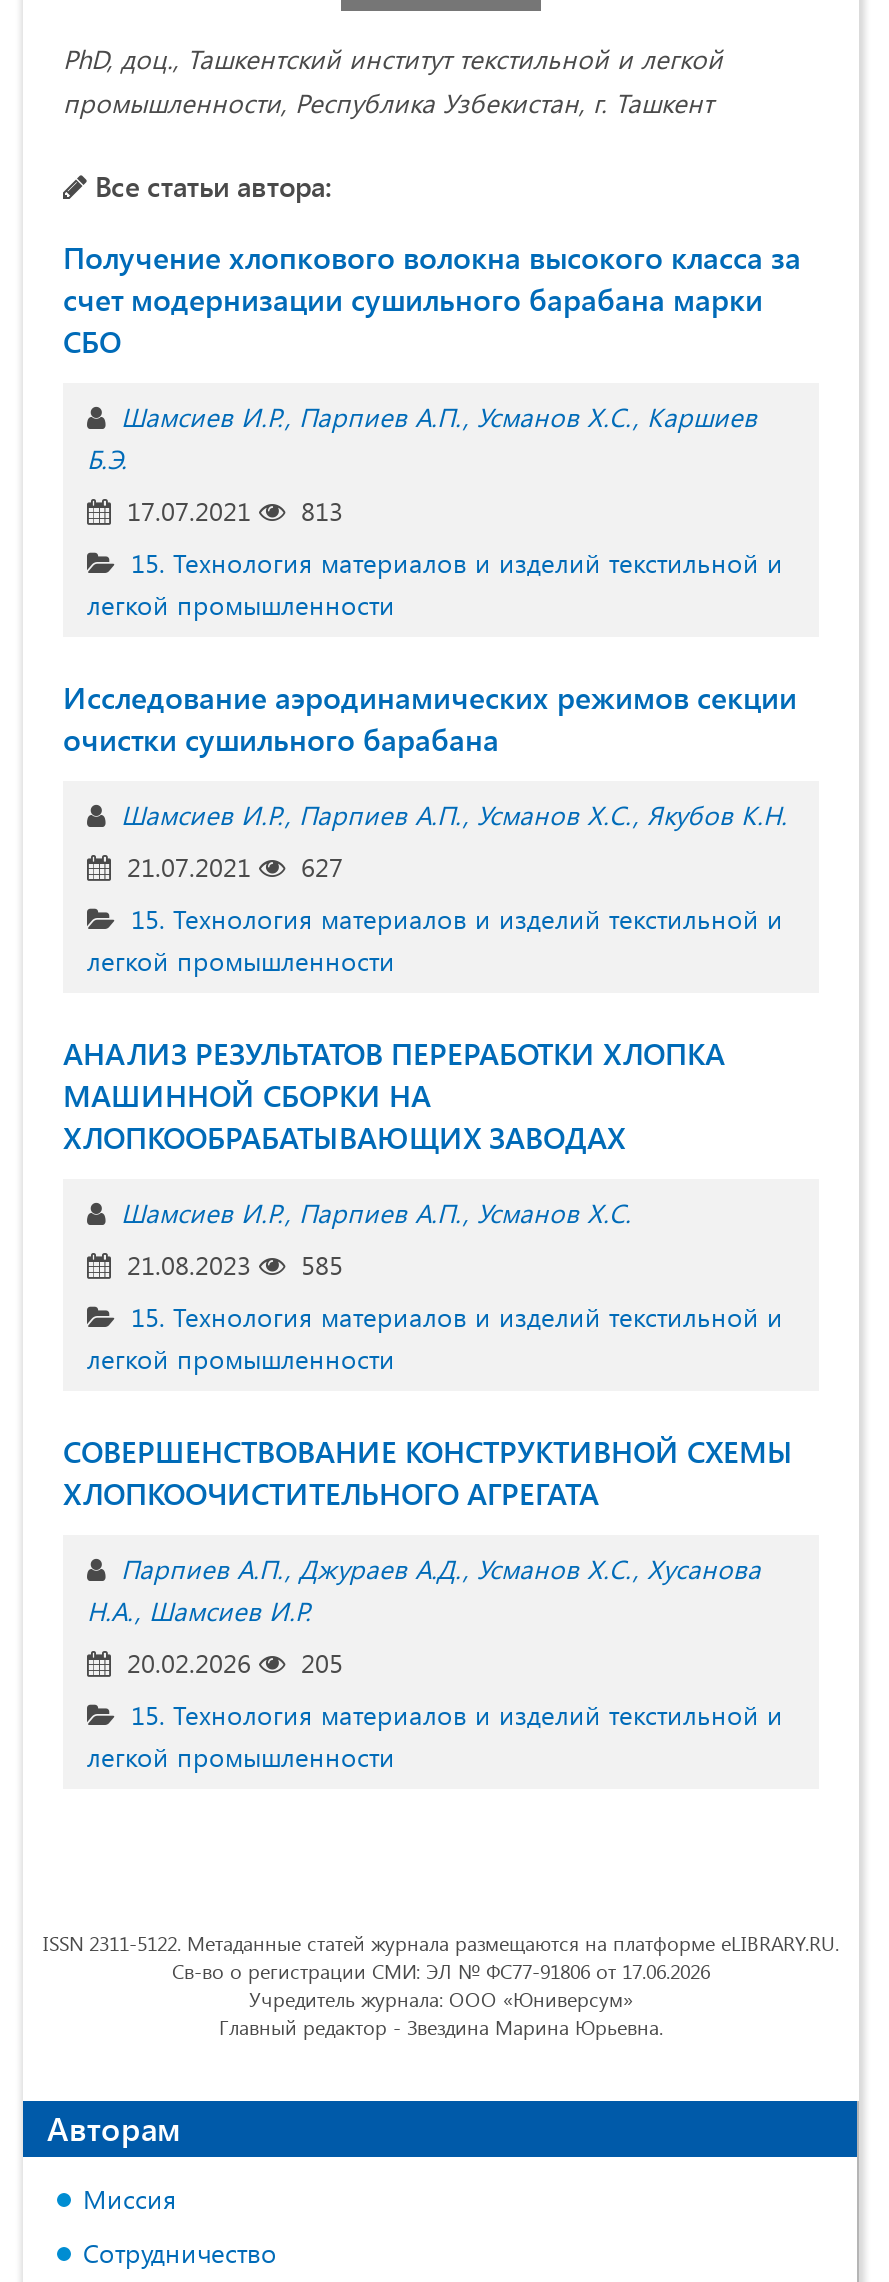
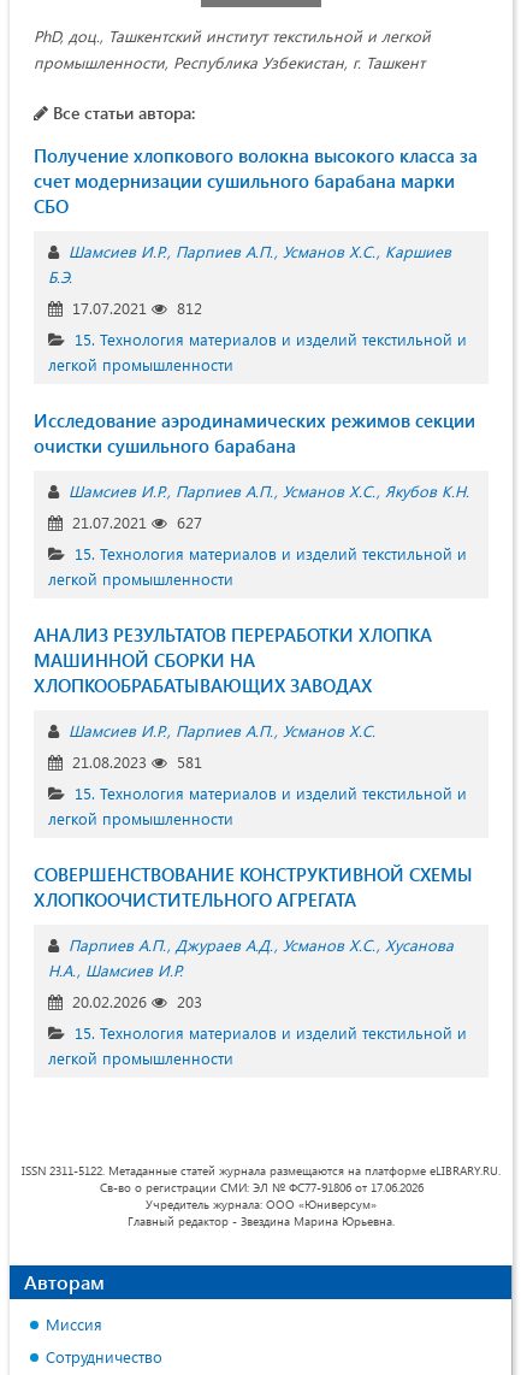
[119,494,343,528] 17.07.2021 813 -> [67,298,202,318] 17.07.2021 812
[119,1248,343,1282] 21.08.2023 585 -> [67,752,202,772] 21.08.2023 581
[119,1646,343,1680] 20.02.2026 205 -> [67,992,202,1012] 20.02.2026 203

